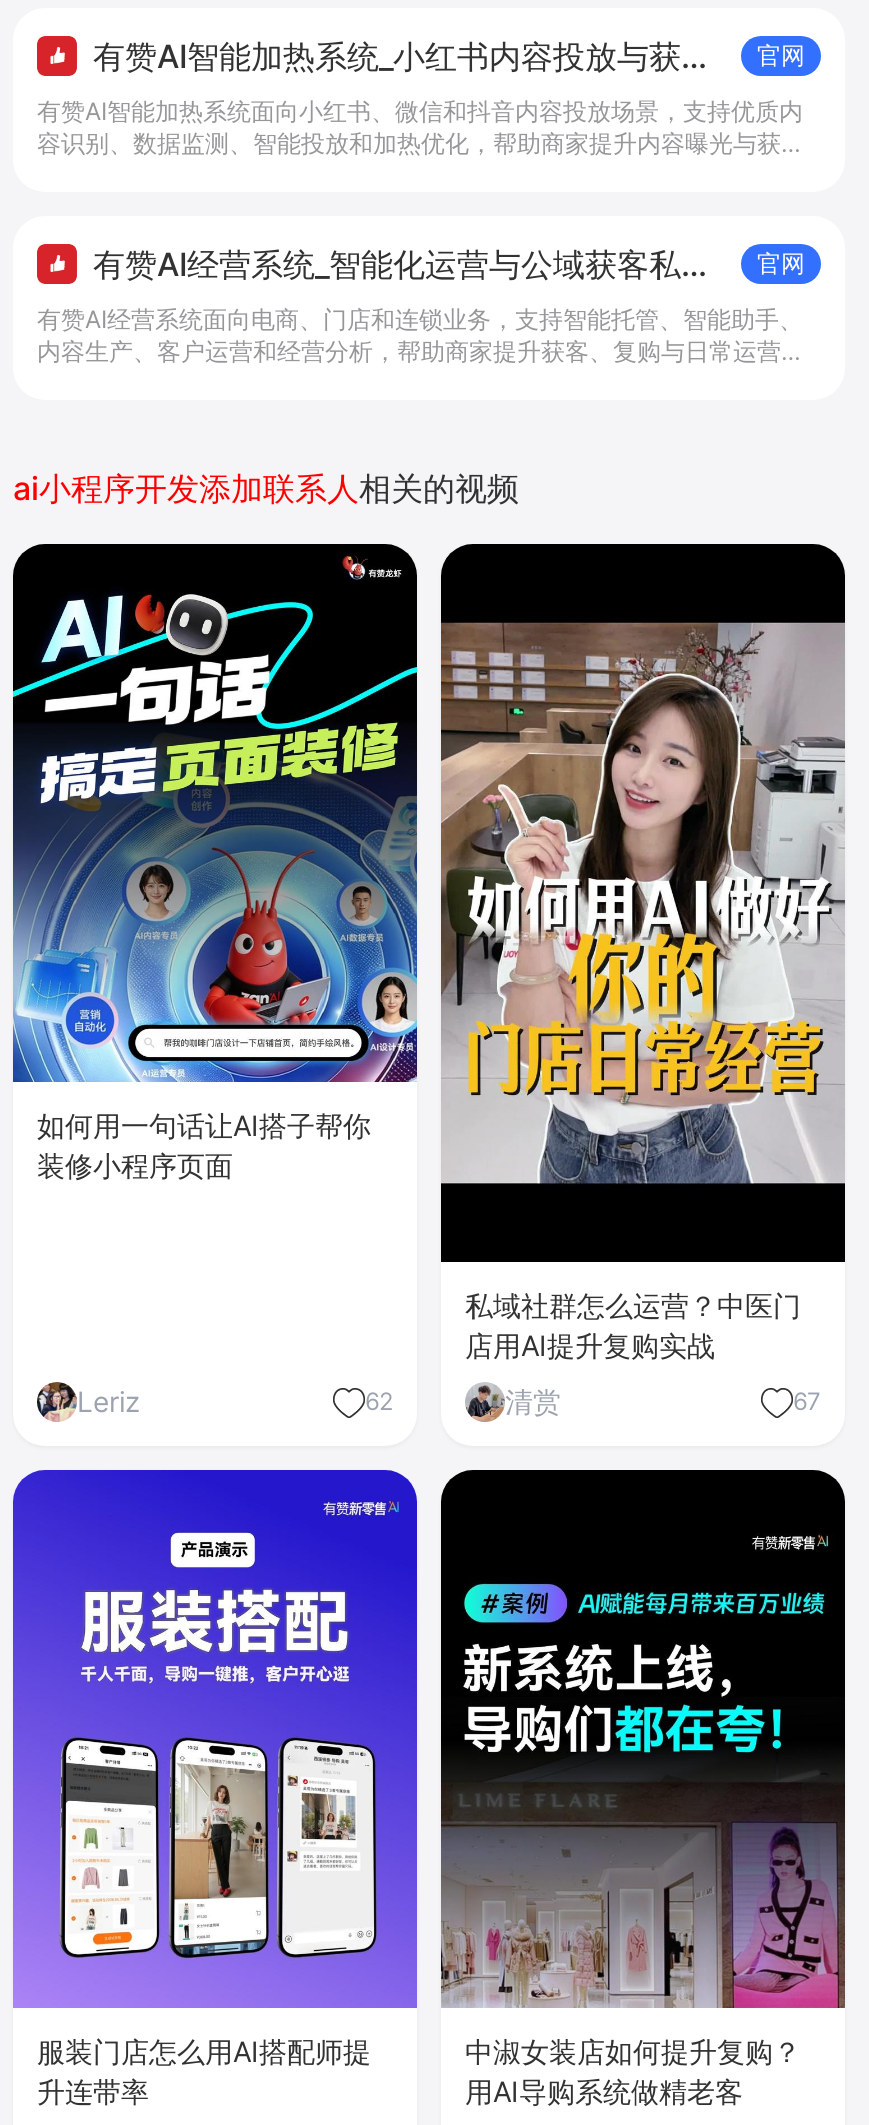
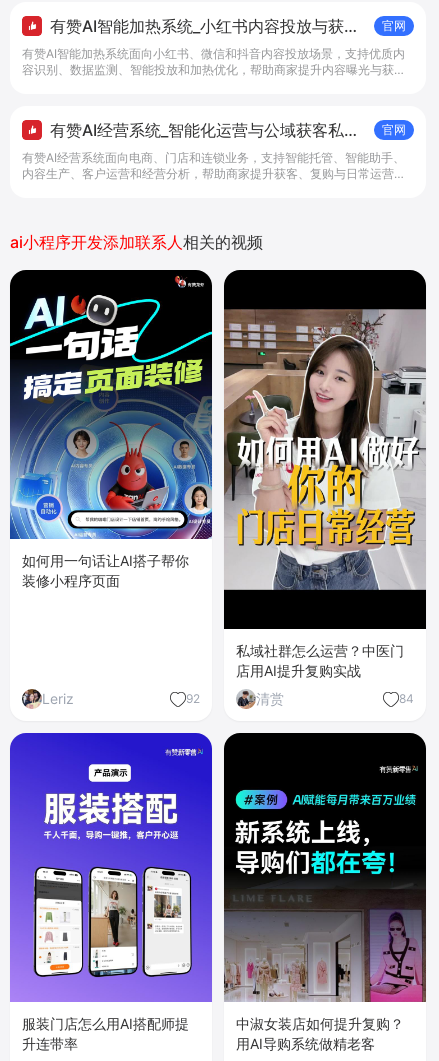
[365,1386,393,1416] 62 -> [186,691,200,706] 92
[793,1386,821,1416] 67 -> [399,691,414,706] 84

